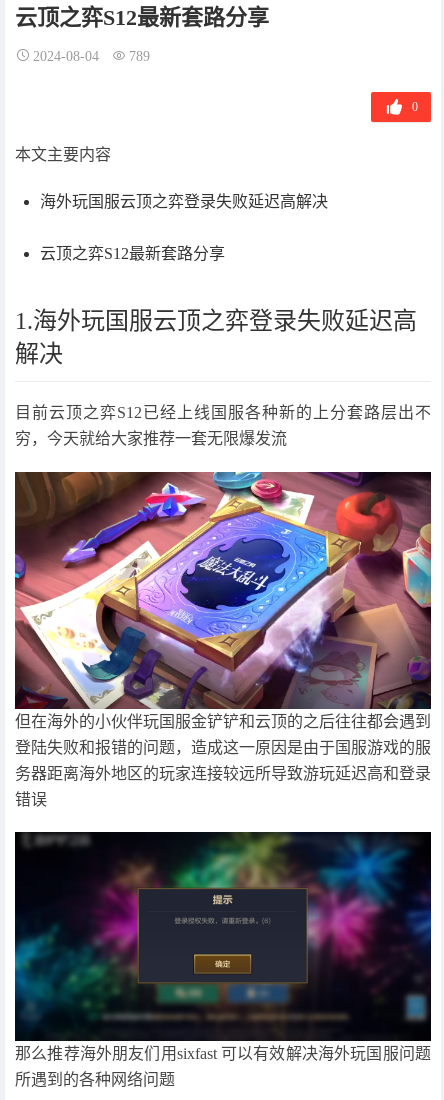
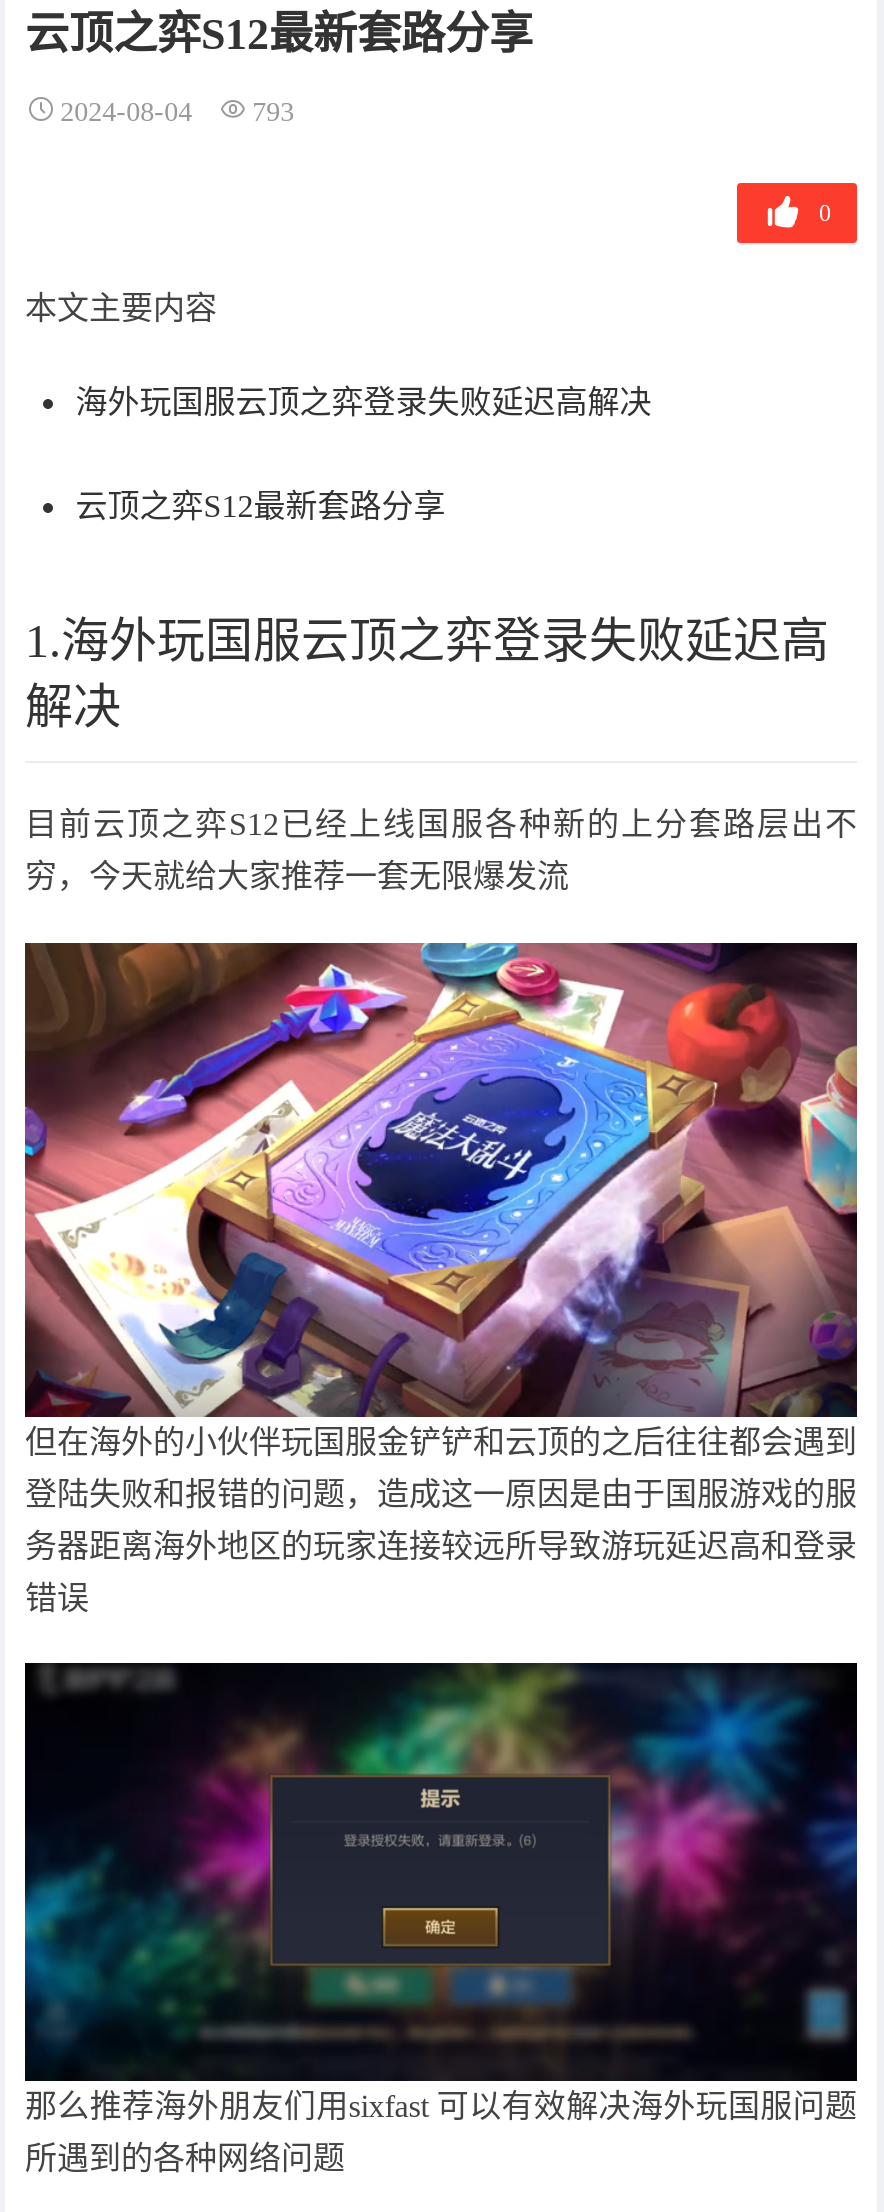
[33,49,150,64] 2024-08-04 789 -> [60,97,294,127] 2024-08-04 793

